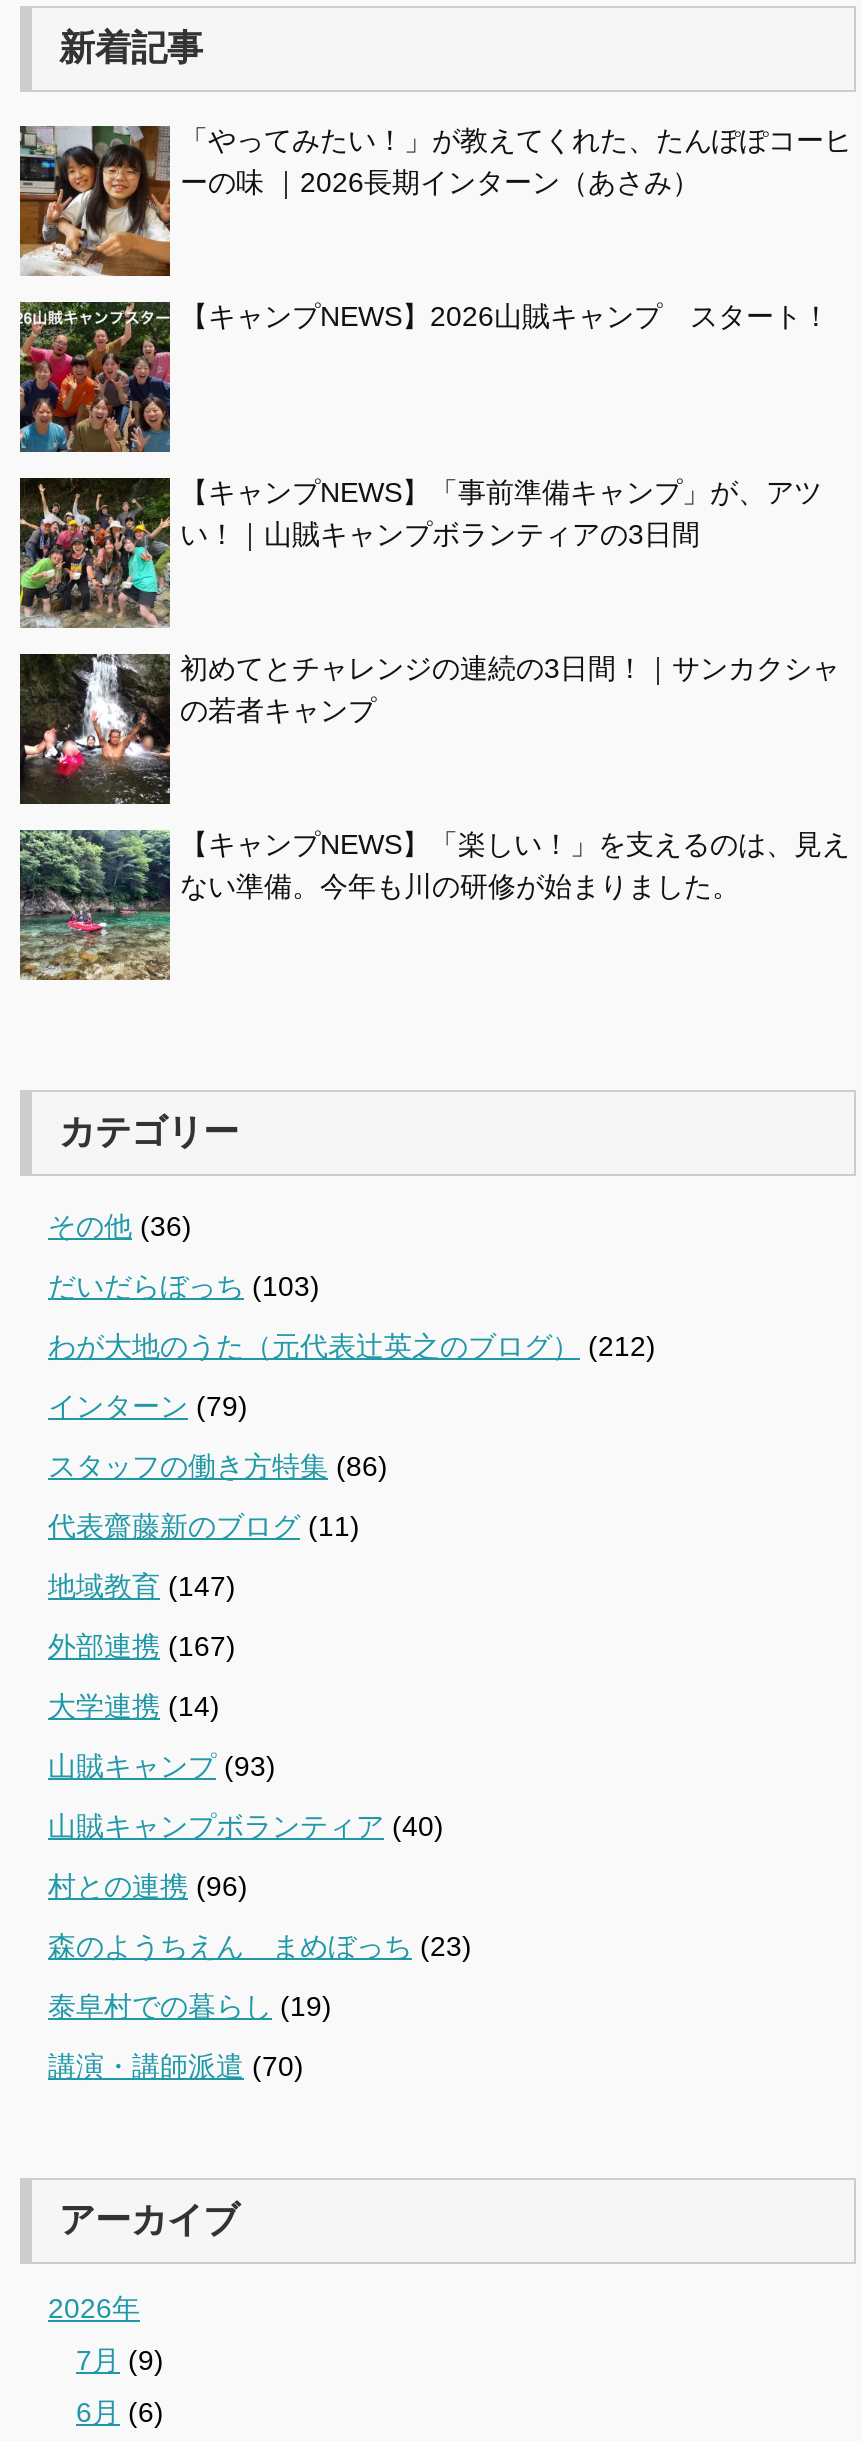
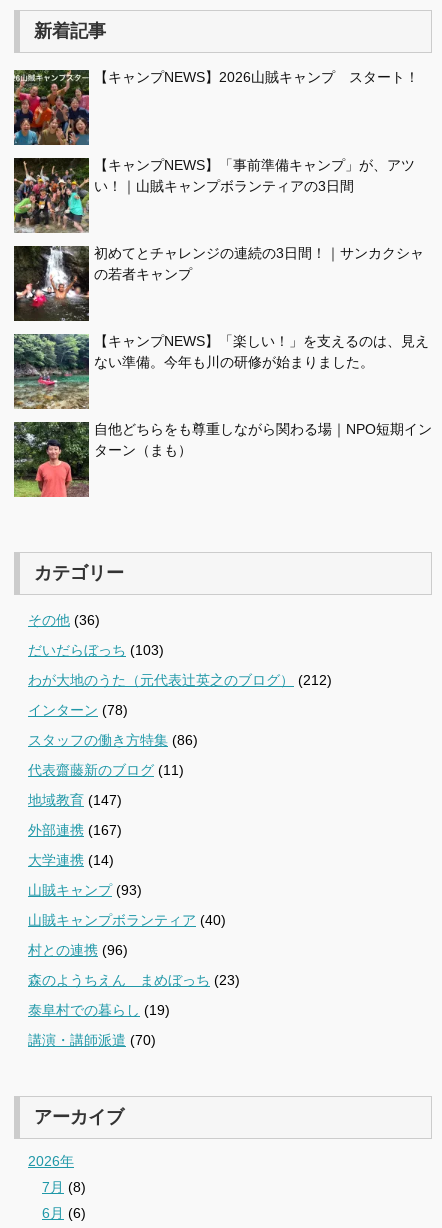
[18,125,852,278] [image] | 「やってみたい！」が教えてくれた、たんぽぽコーヒ | ーの味 ｜2026長期インターン（あさみ） -> none
moved [16,298,850,903] -> [12,68,429,370]: [image] | 【キャンプNEWS】2026山賊キャンプ スタート！ | 【キャンプNEWS】「事前準備キャンプ」が、アツ | い！｜山賊キャンプボランティアの3日間 | 初めてとチャレンジの連続の3日間！｜サンカクシャ | の若者キャンプ | 【キャンプNEWS】「楽しい！」を支えるのは、見え | ない準備。今年も川の研修が始まりました。
moved [16,826,174,984] -> [12,332,91,411]: [image]
none -> [14,421,432,498] [image] | 自他どちらをも尊重しながら関わる場｜NPO短期イン | ターン（まも）
[48,1391,248,1423] インターン(79) -> [28,702,128,718] インターン(78)
[76,2345,164,2377] 7月(9) -> [42,1179,86,1195] 7月(8)

